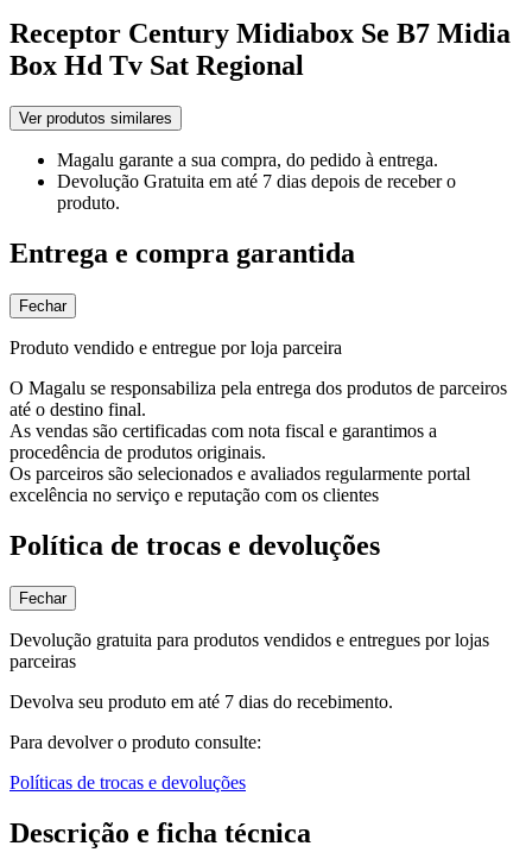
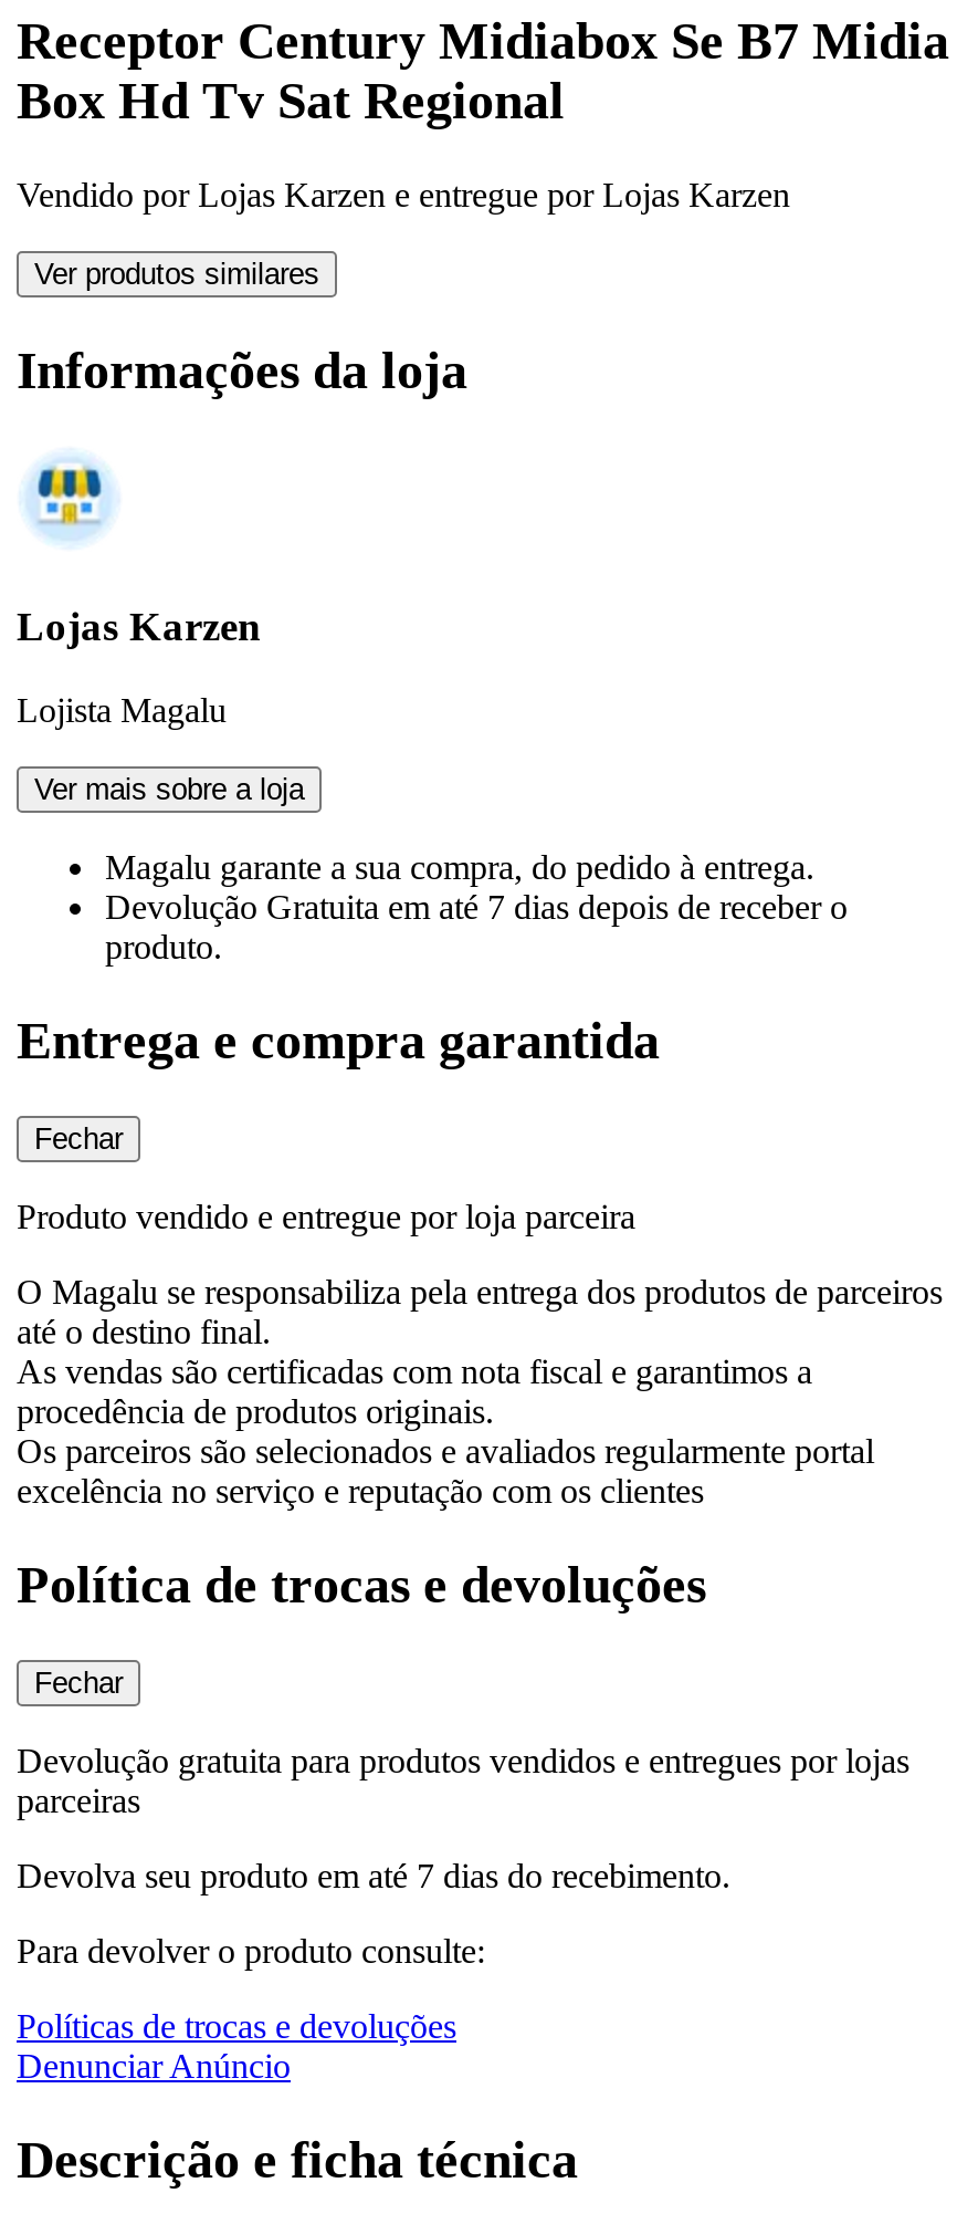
none -> [17,176,790,214] Vendido por Lojas Karzen e entregue por Lojas Karzen
none -> [17,342,467,399] Informações da loja
none -> [17,452,304,807] [image] | Lojas Karzen | Lojista Magalu | Ver mais sobre a loja
none -> [17,2047,291,2085] Denunciar Anúncio

